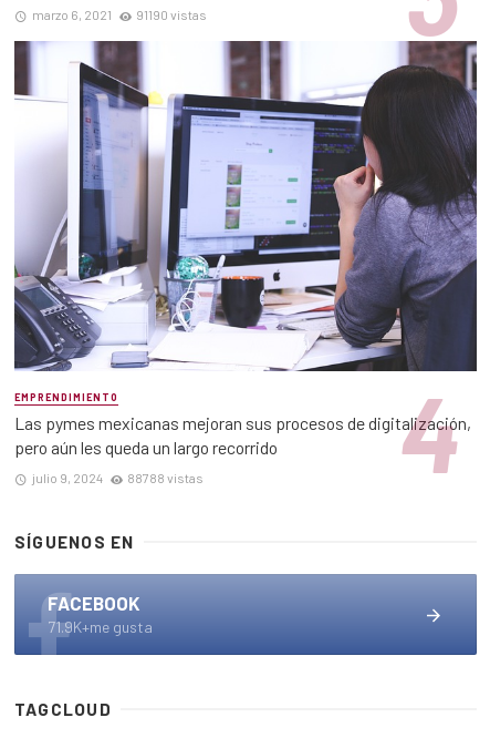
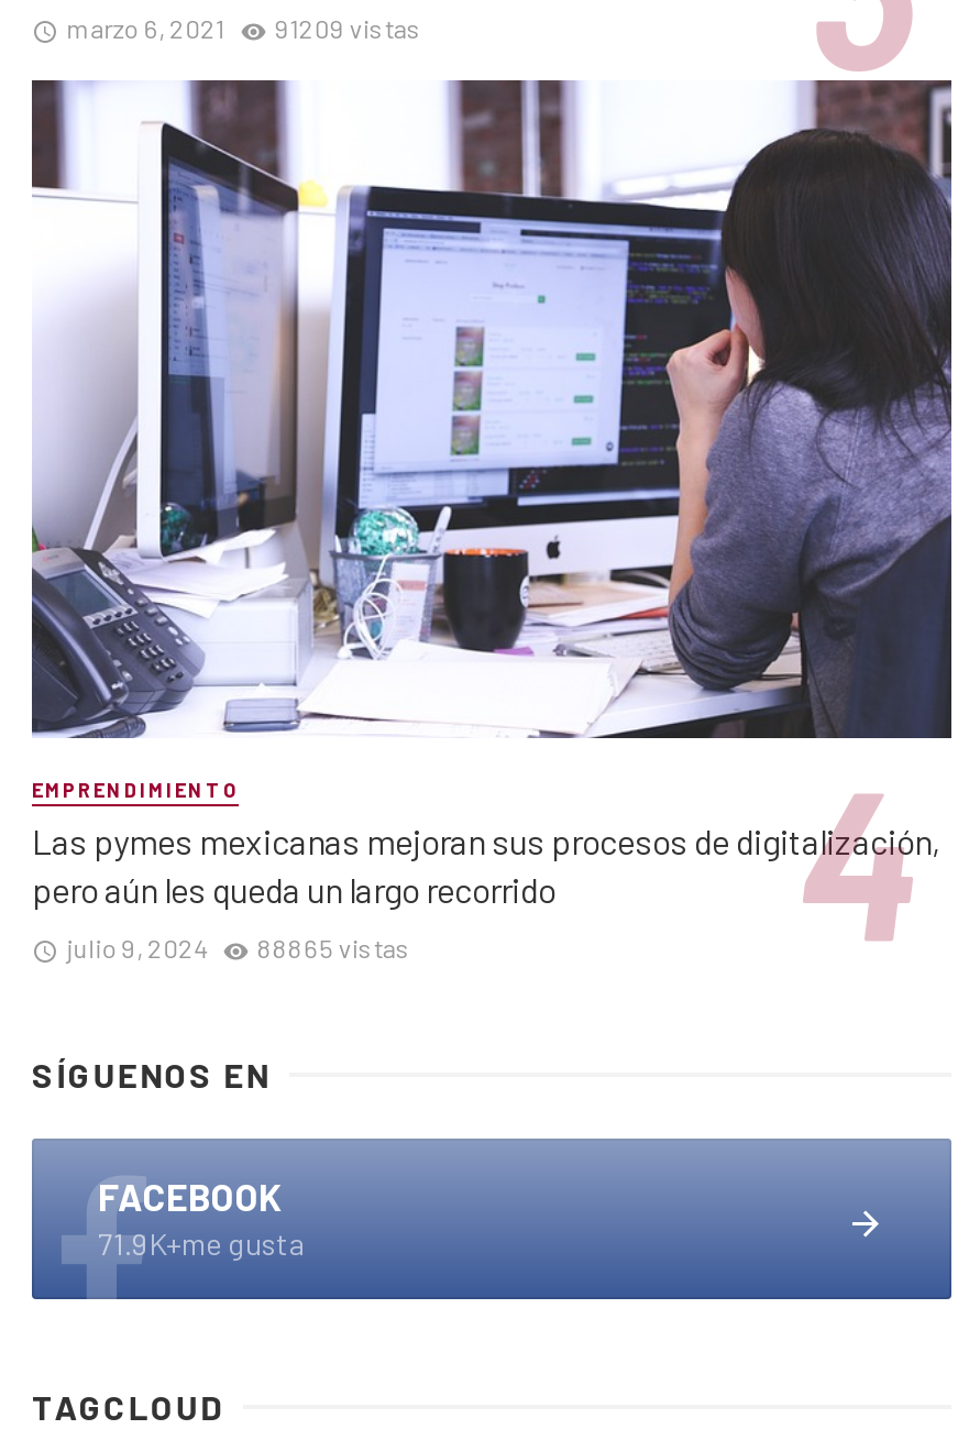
[32,7,207,22] marzo 6, 2021 91190 vistas -> [66,13,422,44] marzo 6, 2021 91209 vistas
[32,469,204,485] julio 9, 2024 88788 vistas -> [66,932,411,963] julio 9, 2024 88865 vistas

